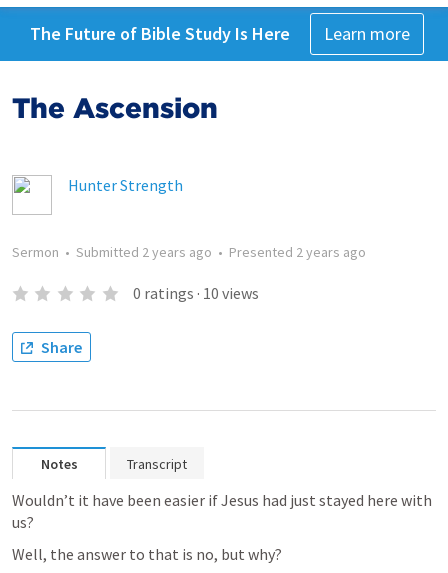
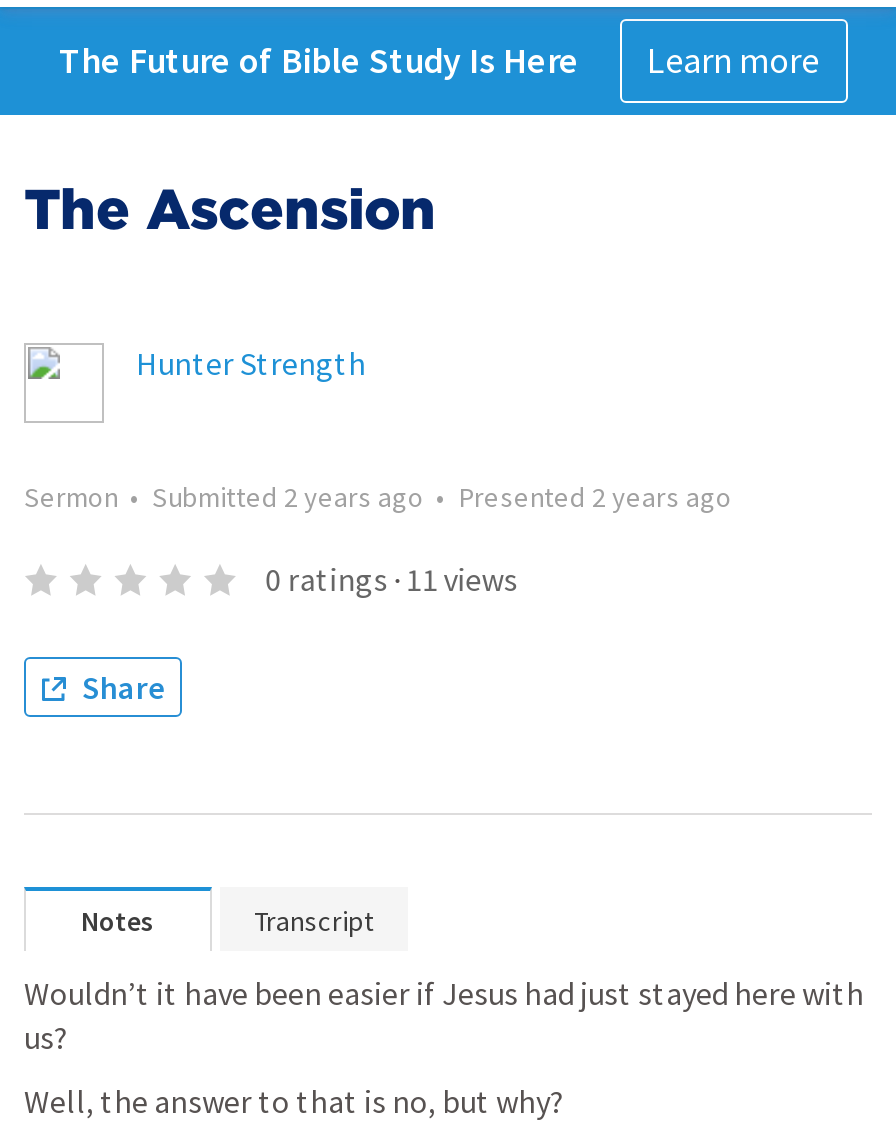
[133,283,259,303] 0 ratings · 10 views -> [265,559,517,599] 0 ratings · 11 views

